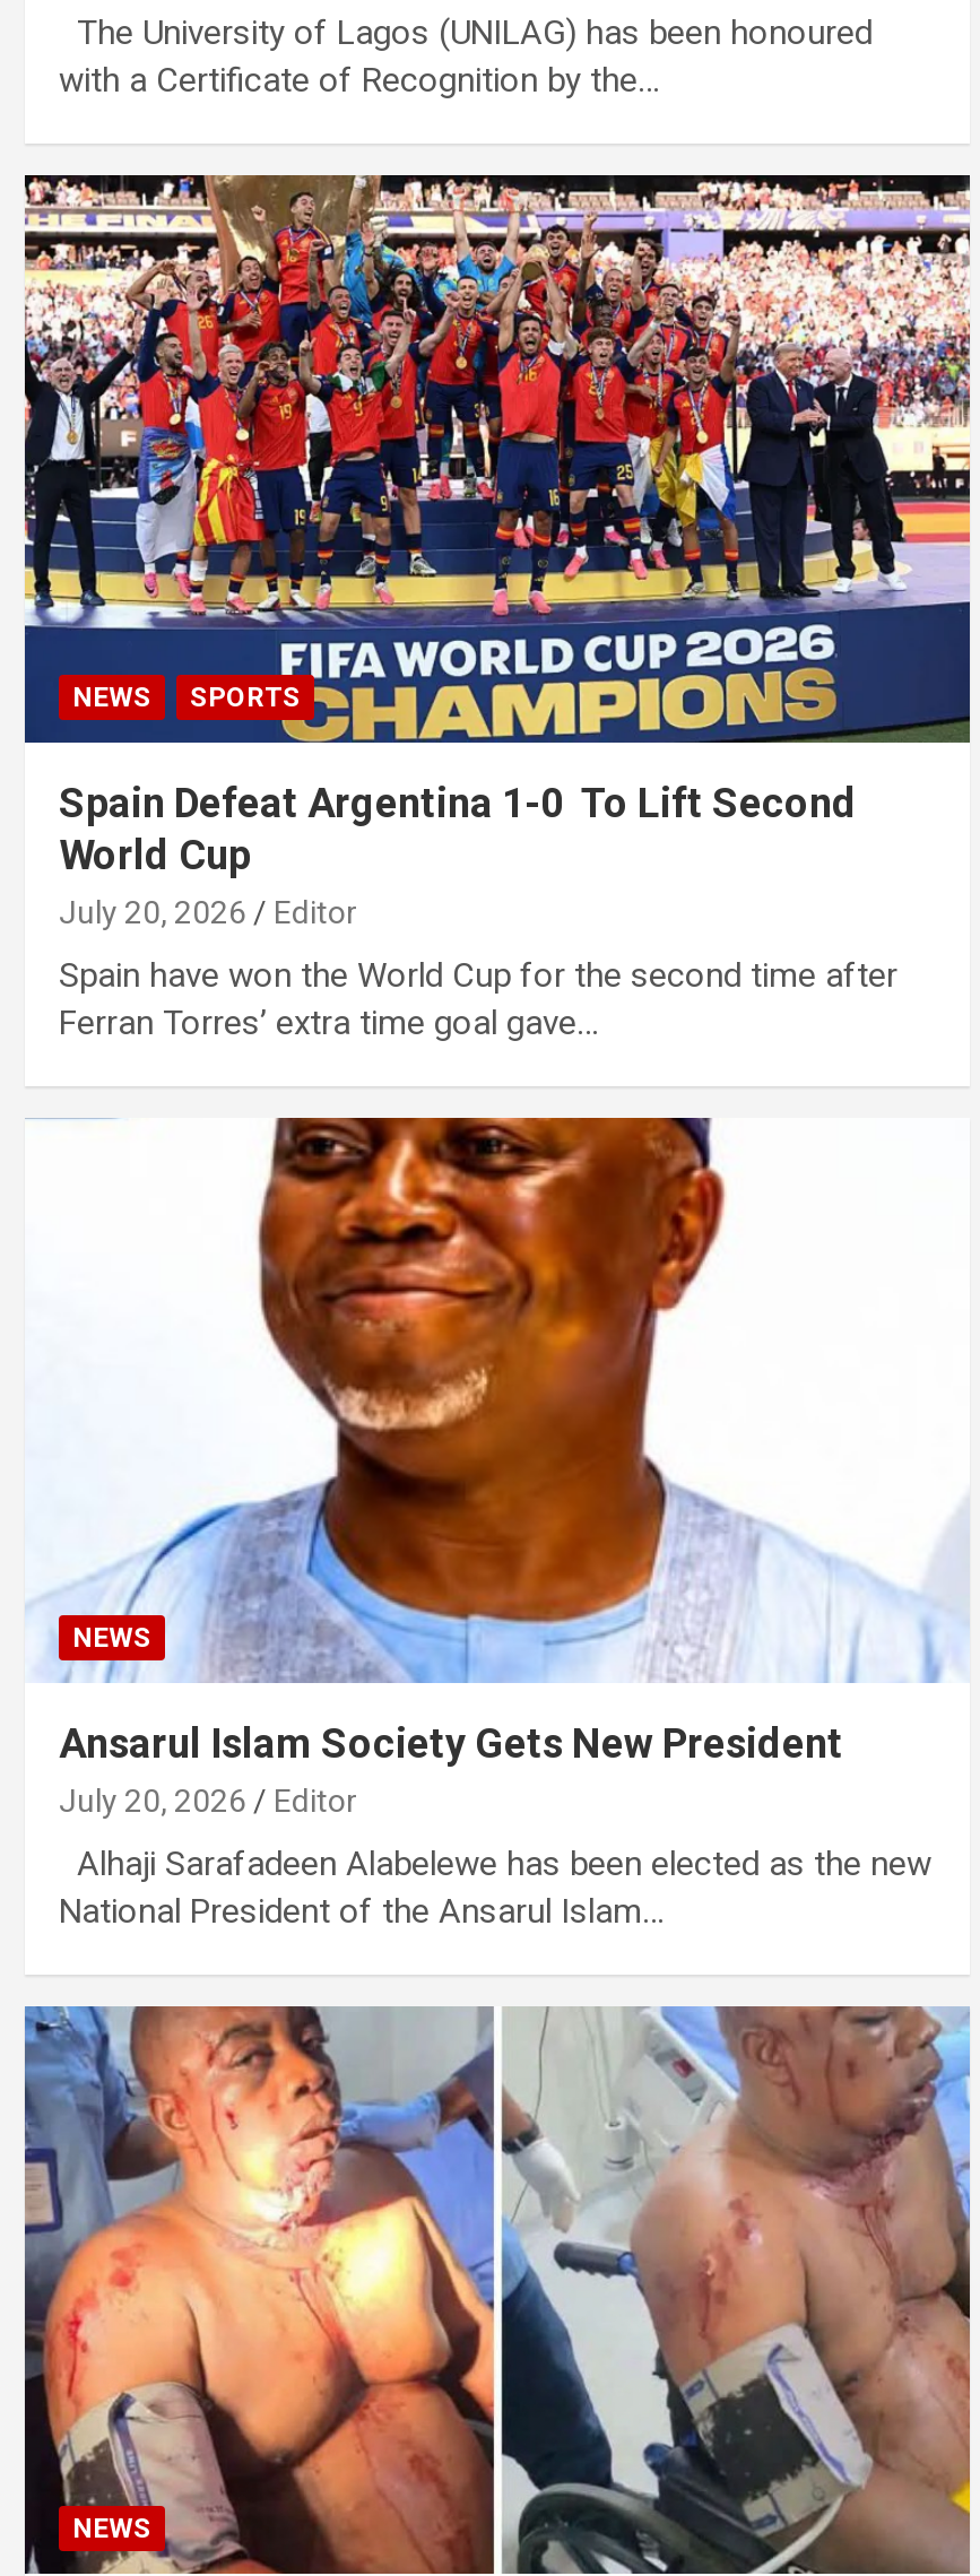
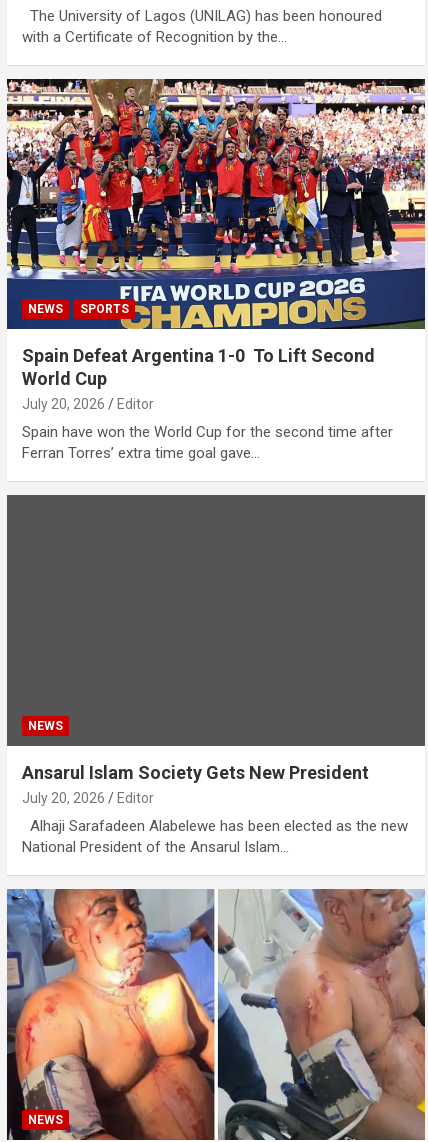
[25,1116,970,1683] [image] -> none

